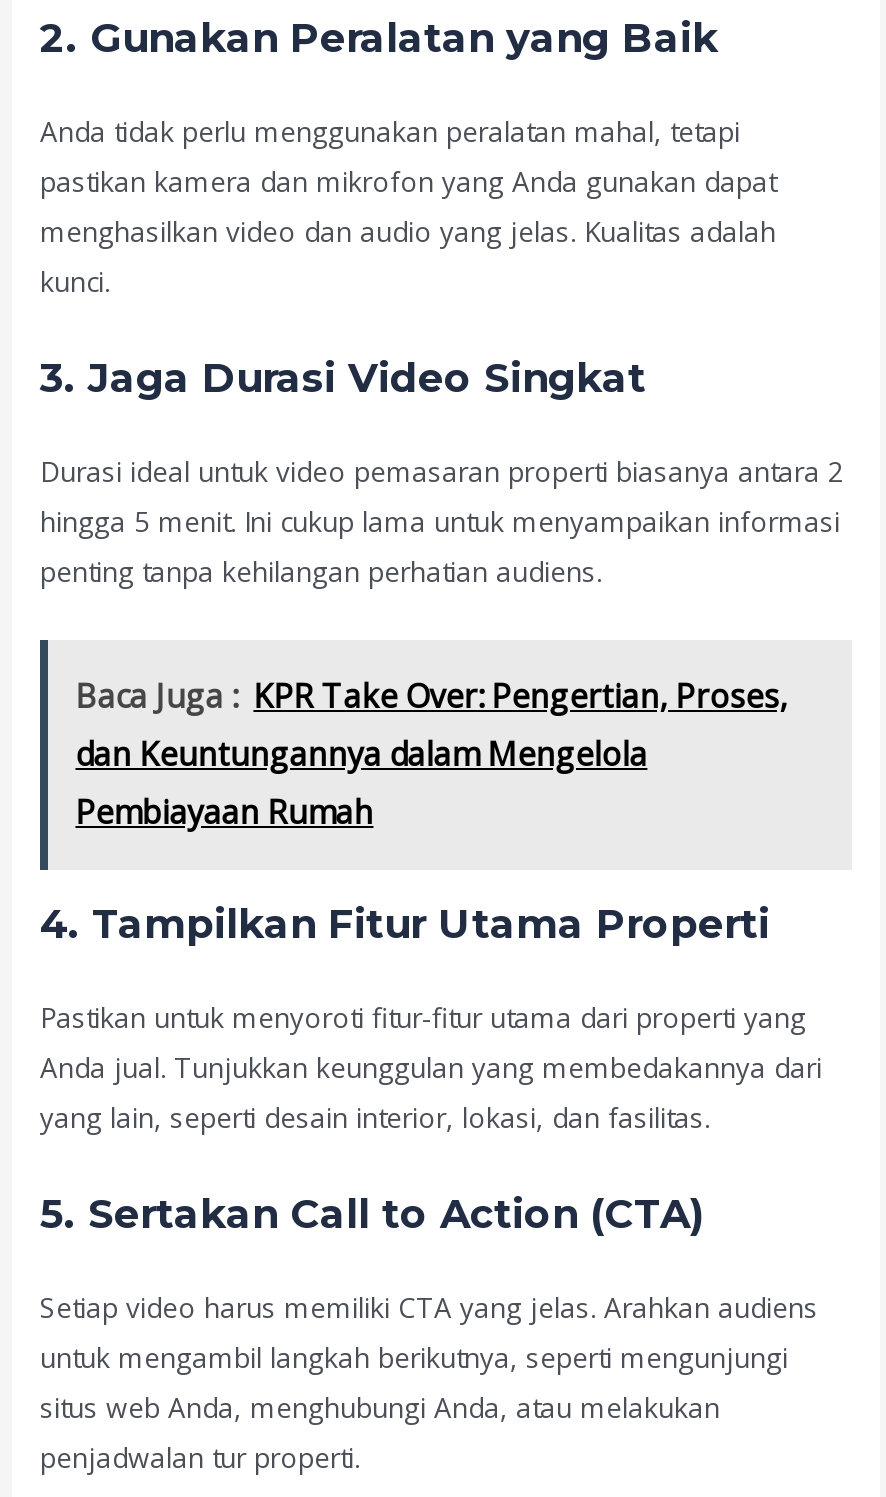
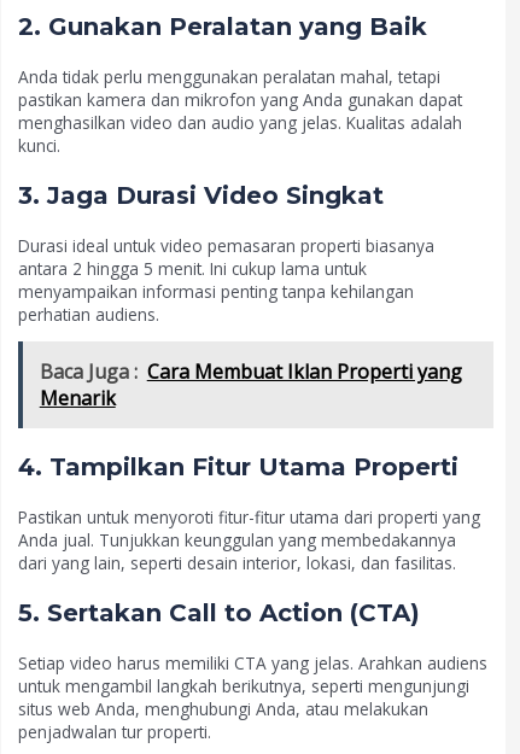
[75,674,787,834] Baca Juga : KPR Take Over: Pengertian, Proses, | dan Keuntungannya dalam Mengelola | Pembiayaan Rumah -> [39,358,462,411] Baca Juga : Cara Membuat Iklan Properti yang | Menarik

